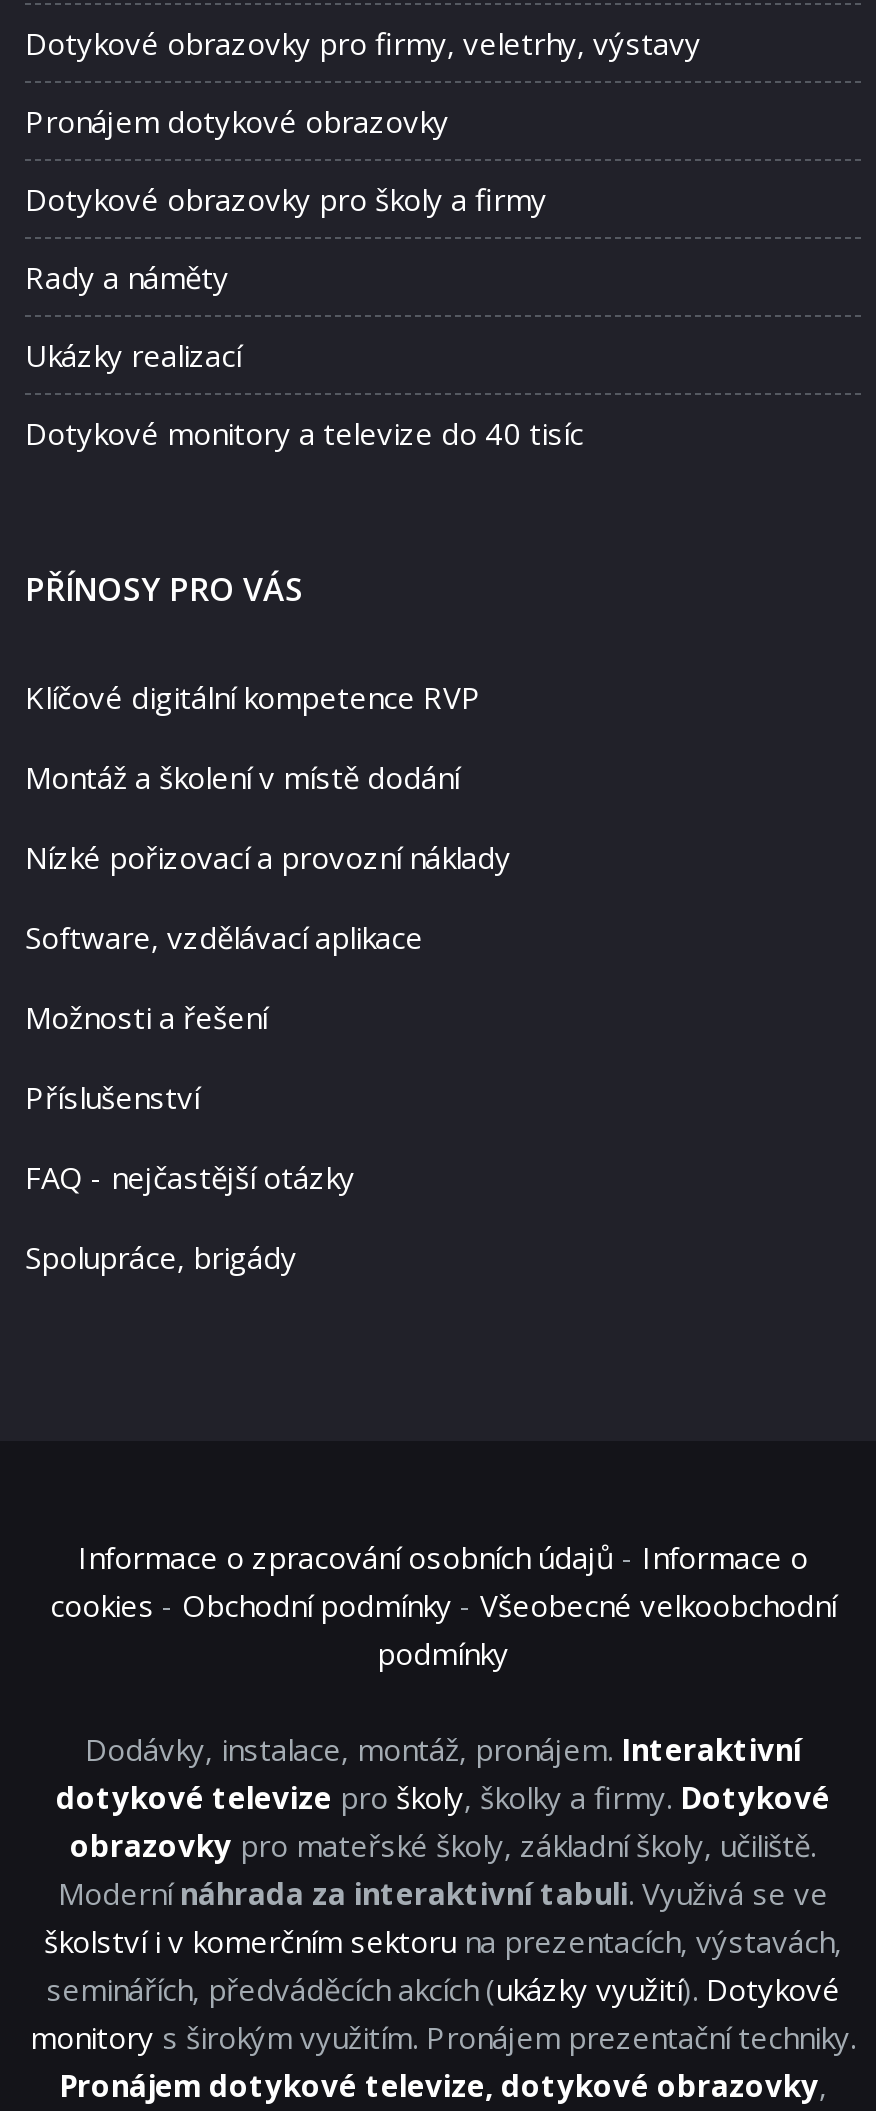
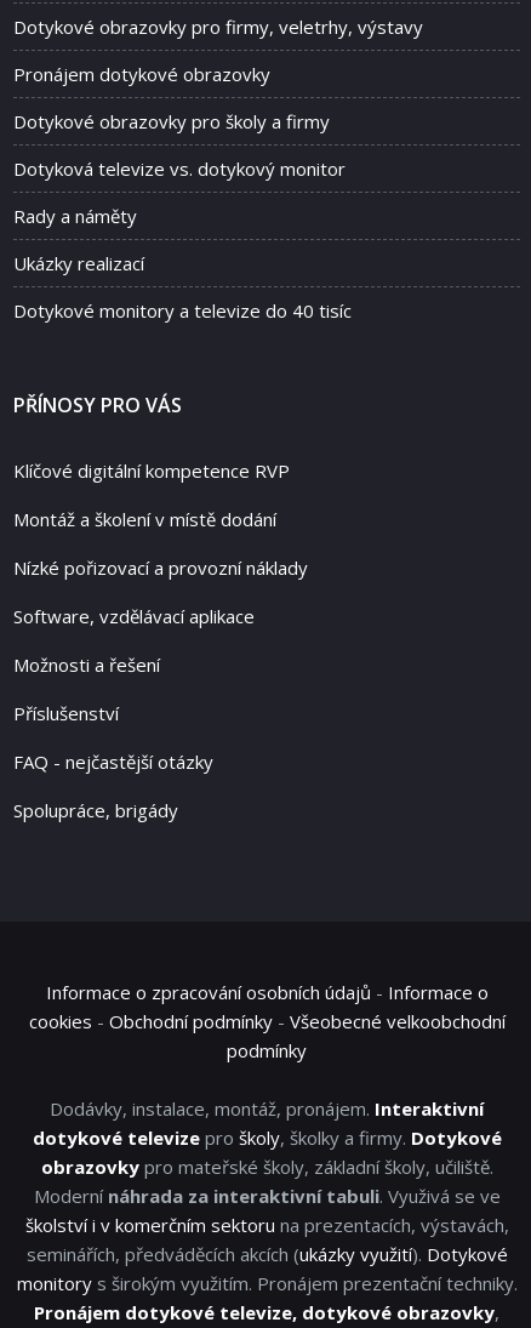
none -> [13,156,346,181] Dotyková televize vs. dotykový monitor

